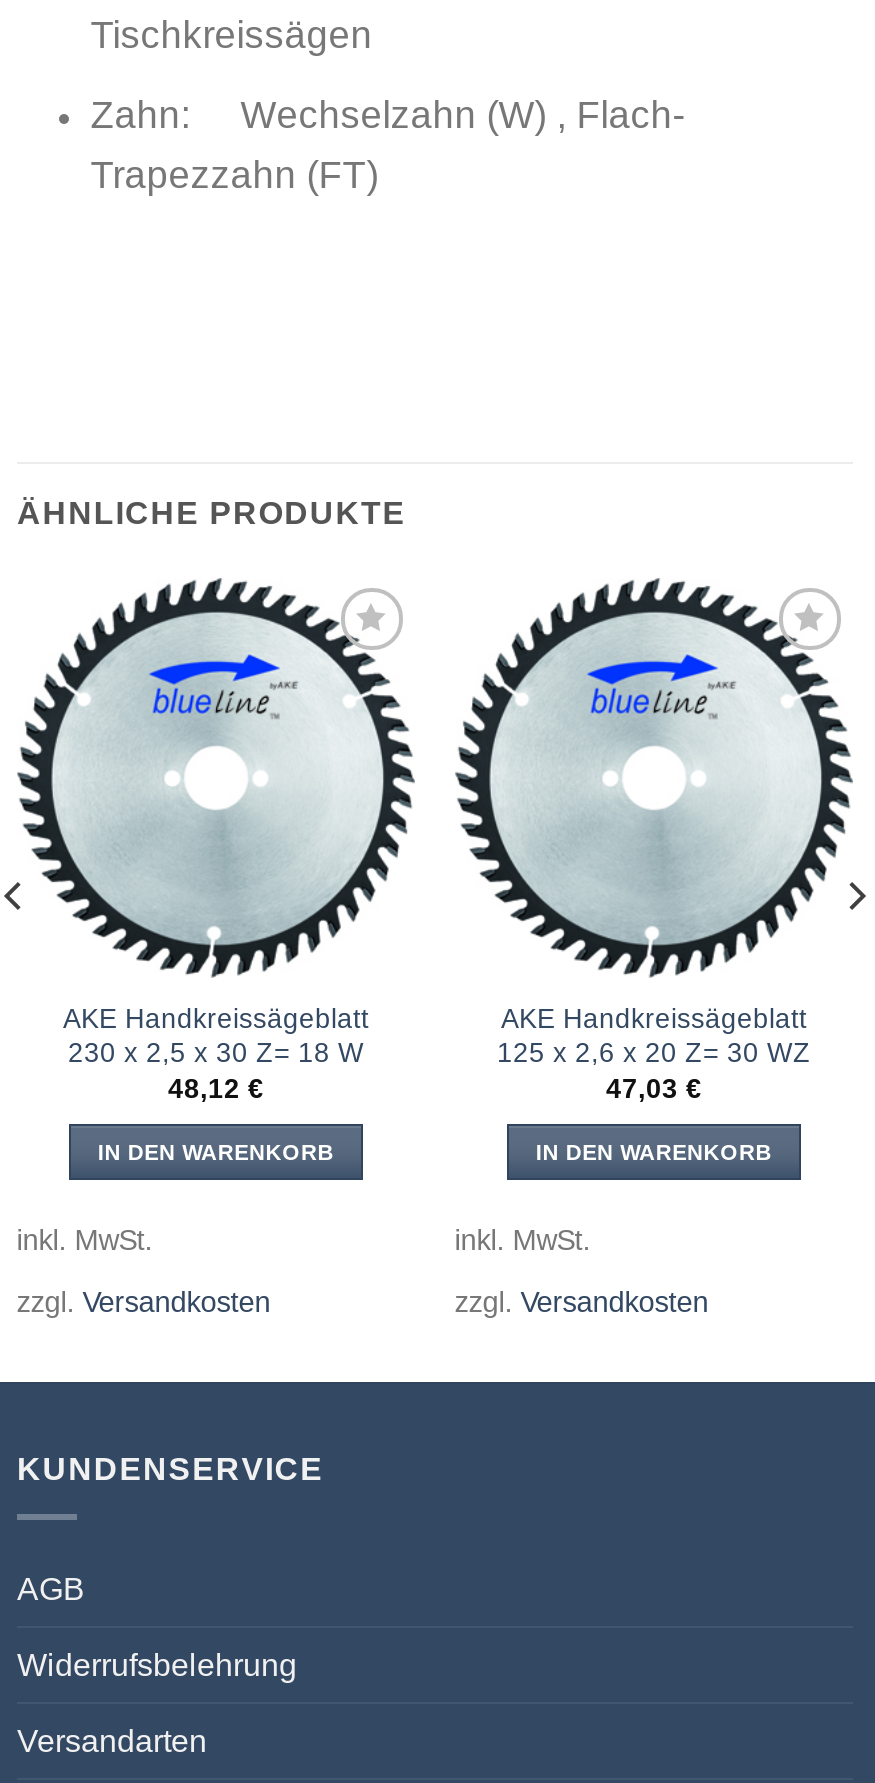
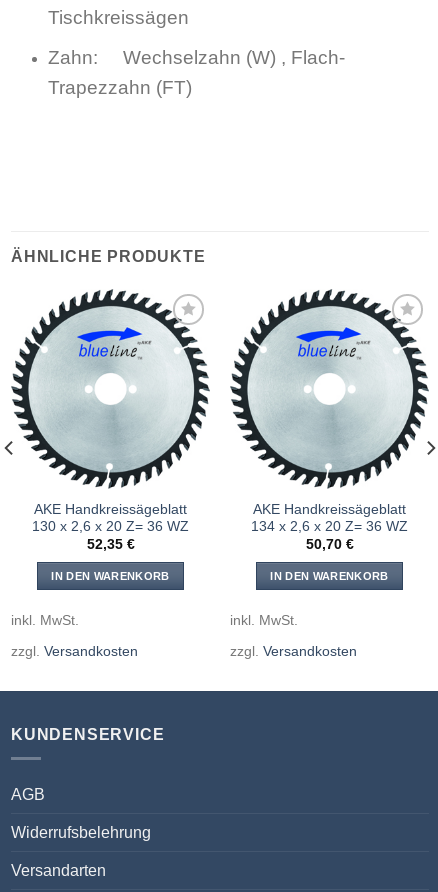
[68,1038,364,1068] 230 x 2,5 x 30 Z= 18 W -> [32,519,189,534] 130 x 2,6 x 20 Z= 36 WZ
[497,1038,811,1068] 125 x 2,6 x 20 Z= 30 WZ -> [251,519,408,534] 134 x 2,6 x 20 Z= 36 WZ
[168,1075,264,1105] 48,12 € -> [86,537,134,552] 52,35 €
[606,1075,702,1105] 47,03 € -> [305,537,353,552] 50,70 €

